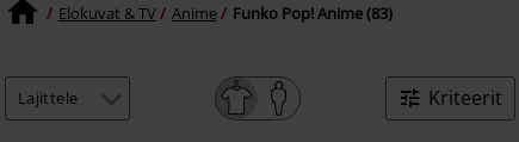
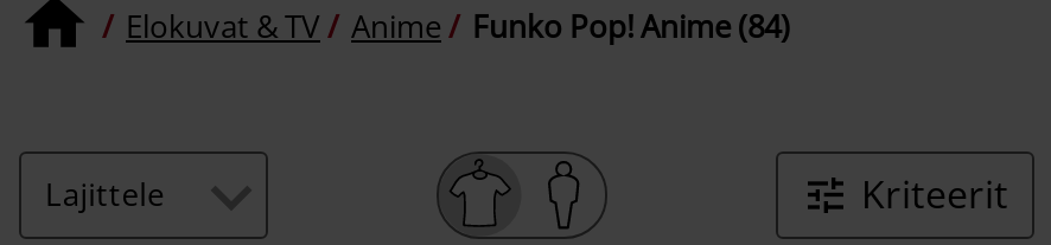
[233,3,393,24] Funko Pop! Anime (83) -> [472,5,790,48] Funko Pop! Anime (84)

